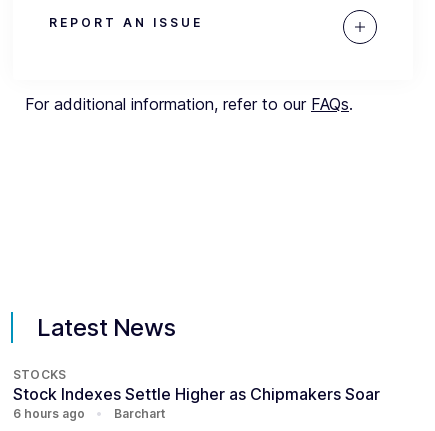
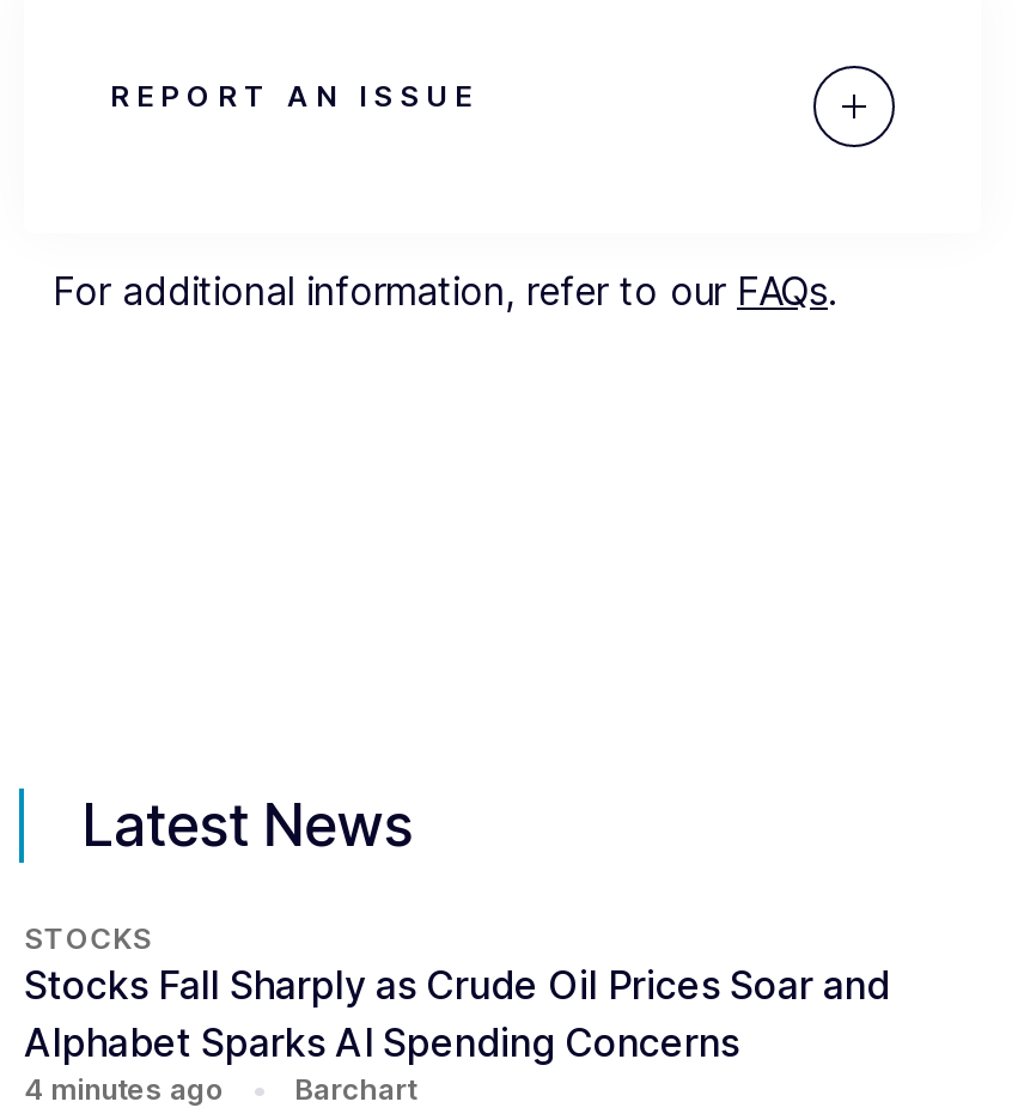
[13,384,380,421] Stock Indexes Settle Higher as Chipmakers Soar | 6 hours ago -> [24,961,890,1107] Stocks Fall Sharply as Crude Oil Prices Soar and | Alphabet Sparks AI Spending Concerns | 4 minutes ago

